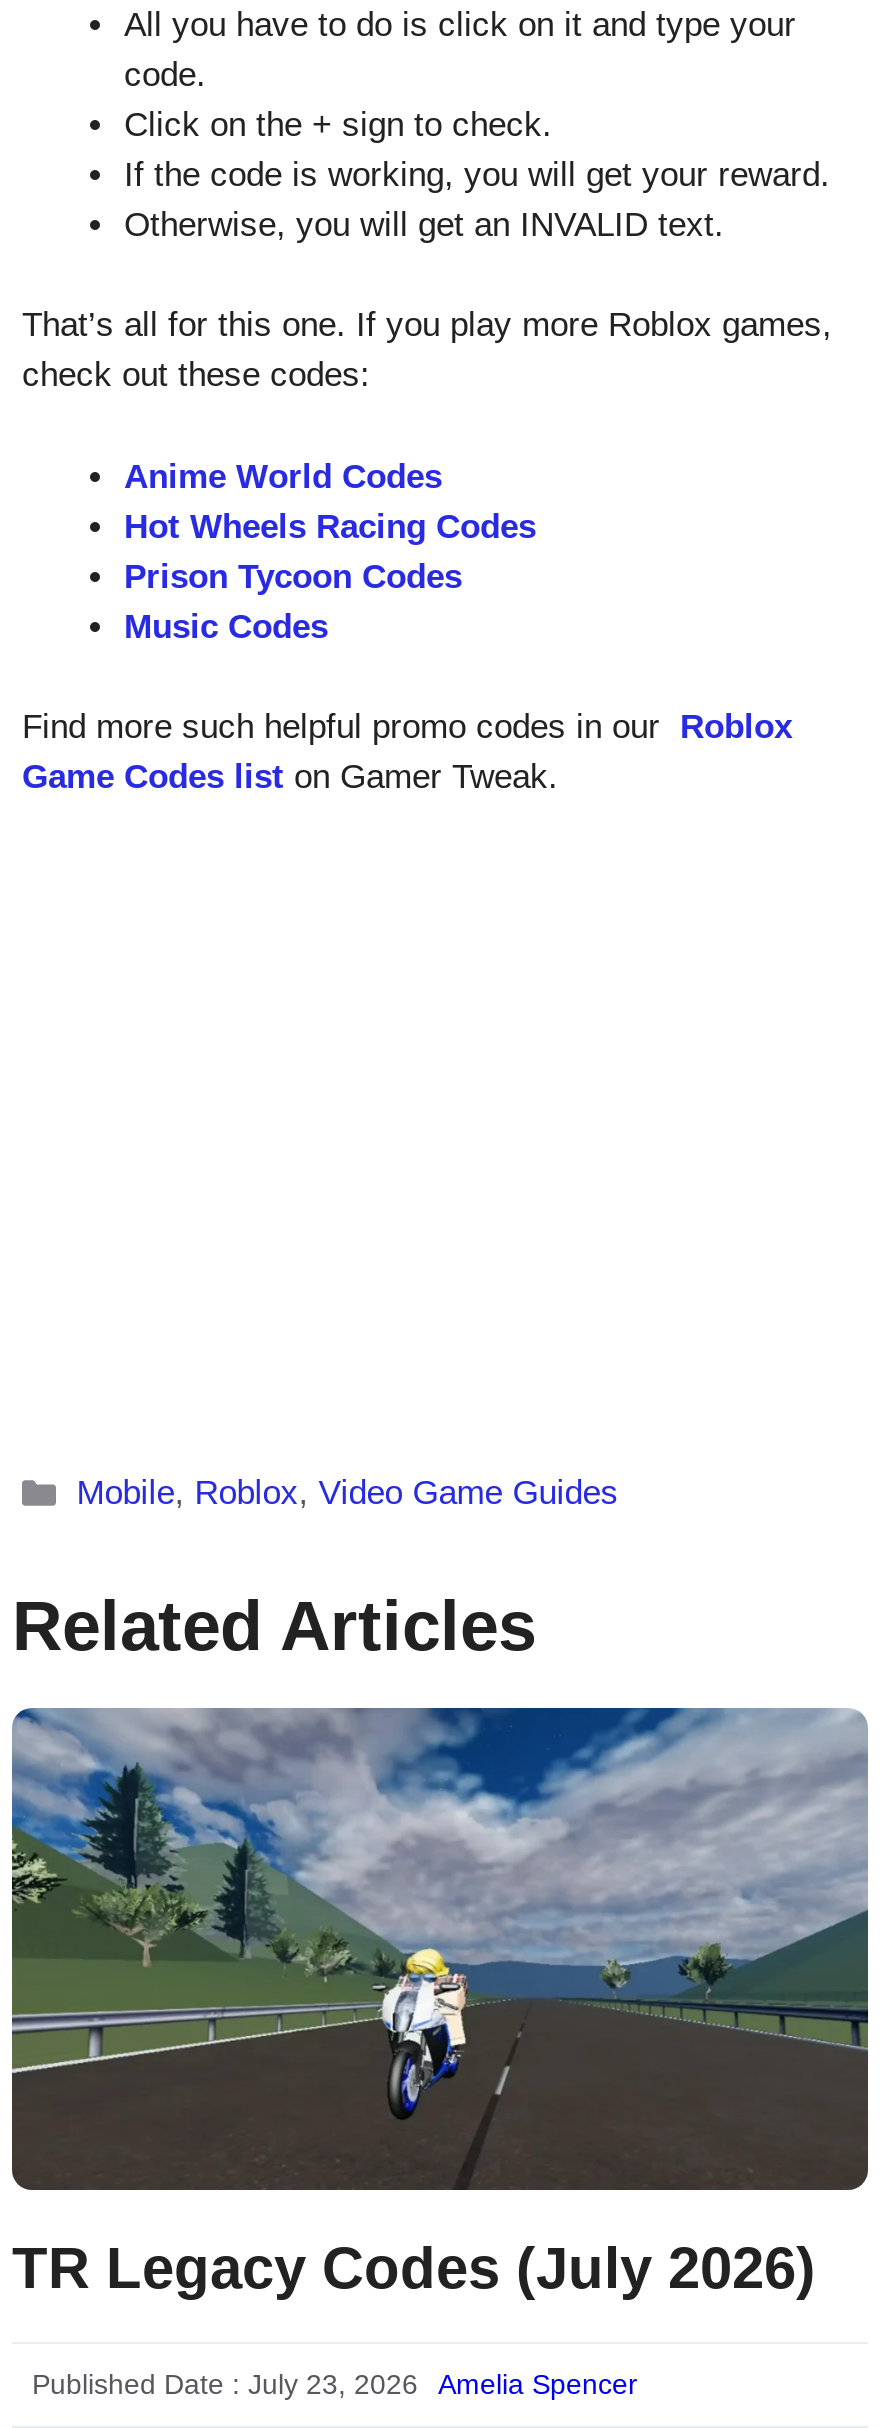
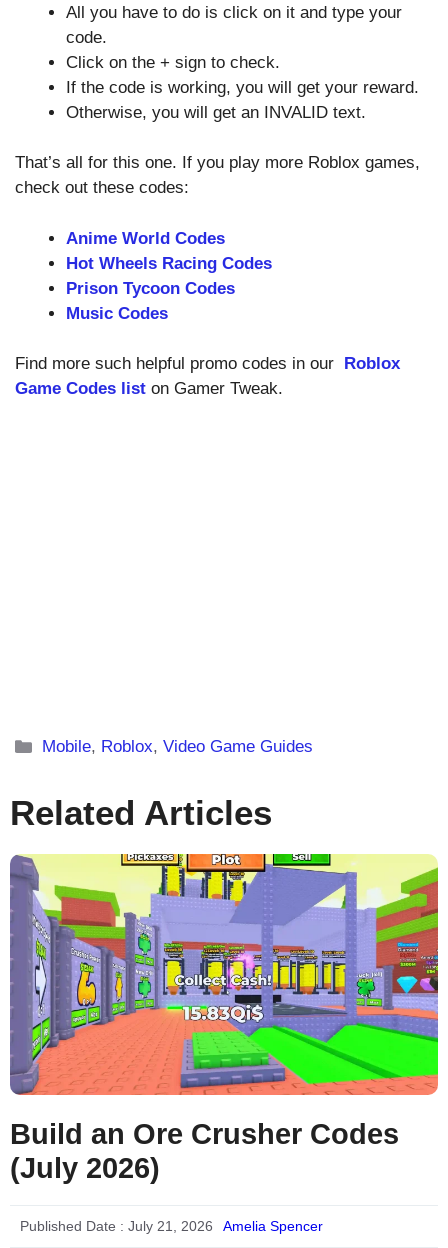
[10,1706,870,2300] [image] | TR Legacy Codes (July 2026) -> [9,853,439,1184] [image] | Build an Ore Crusher Codes | (July 2026)
[32,2368,418,2400] Published Date : July 23, 2026 -> [20,1218,213,1234] Published Date : July 21, 2026

